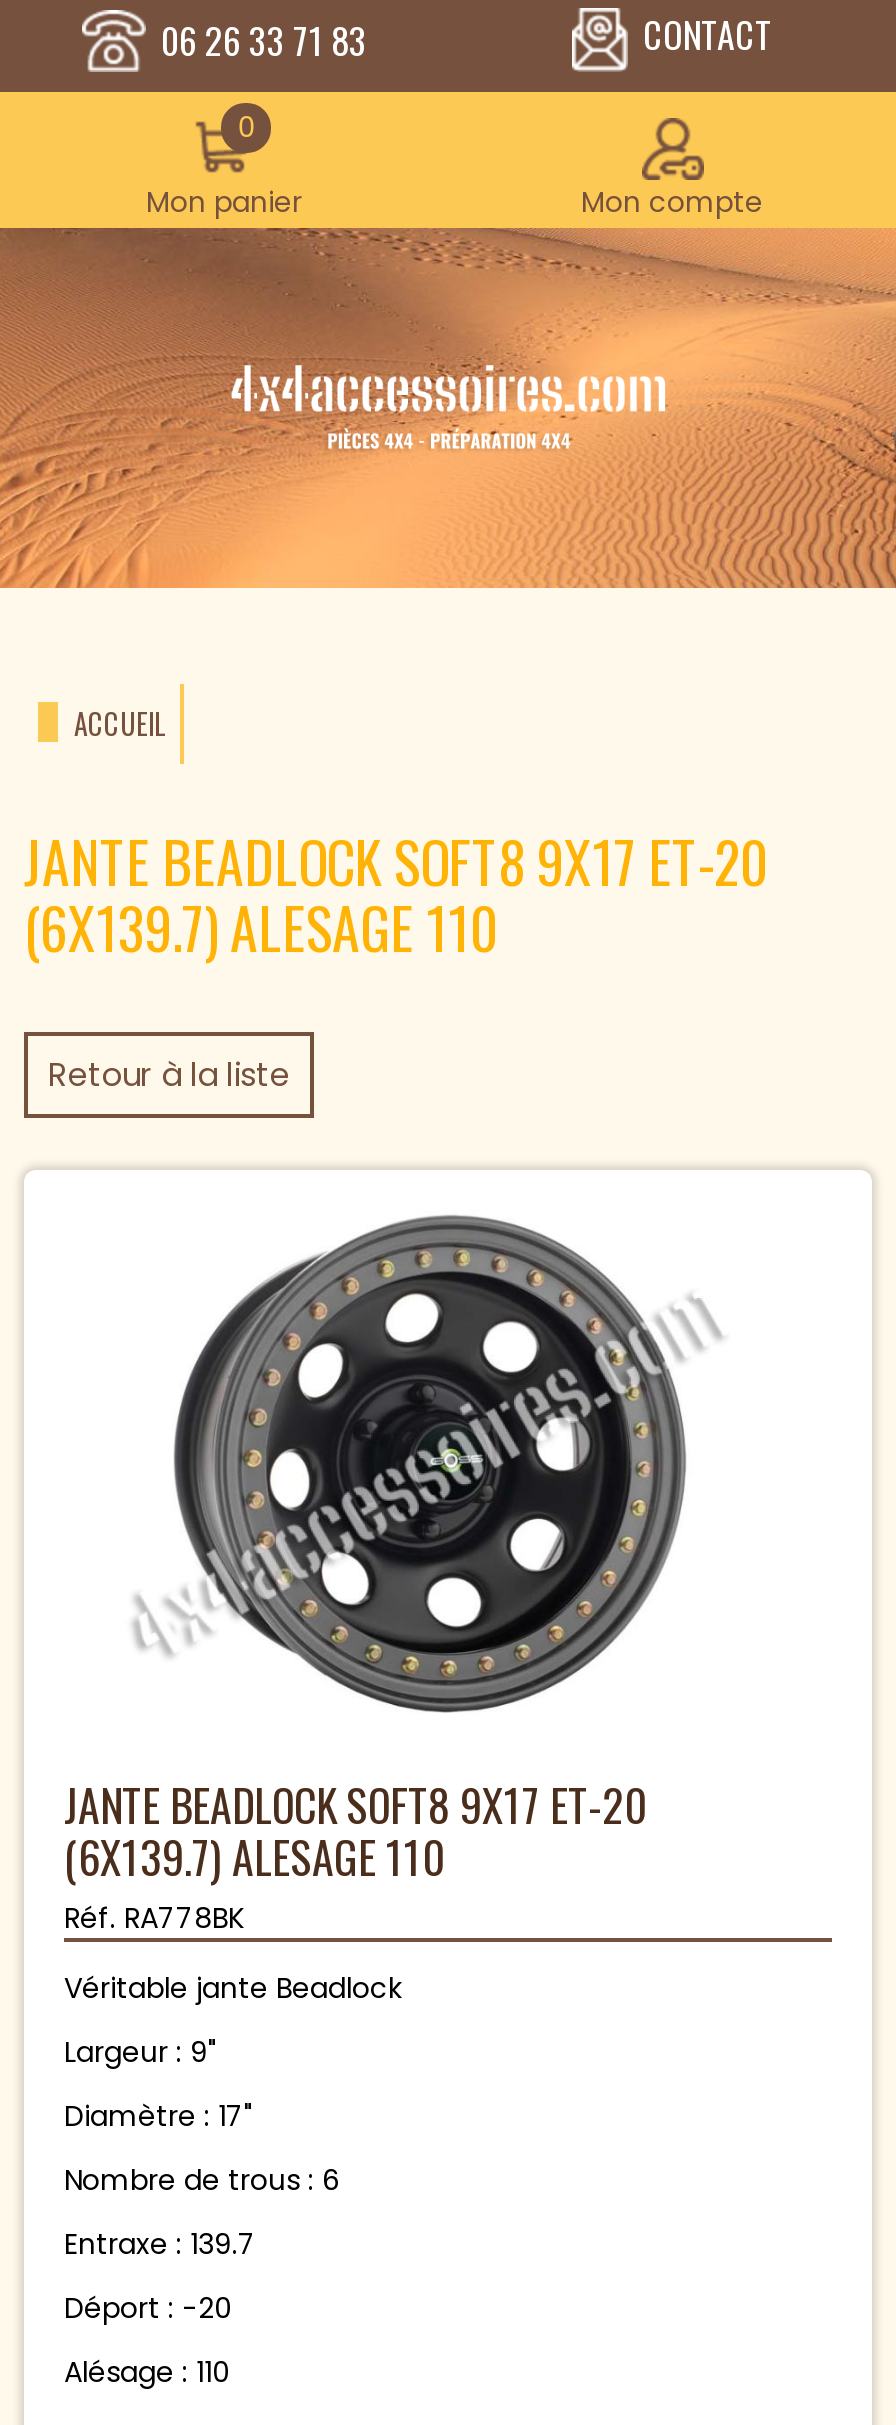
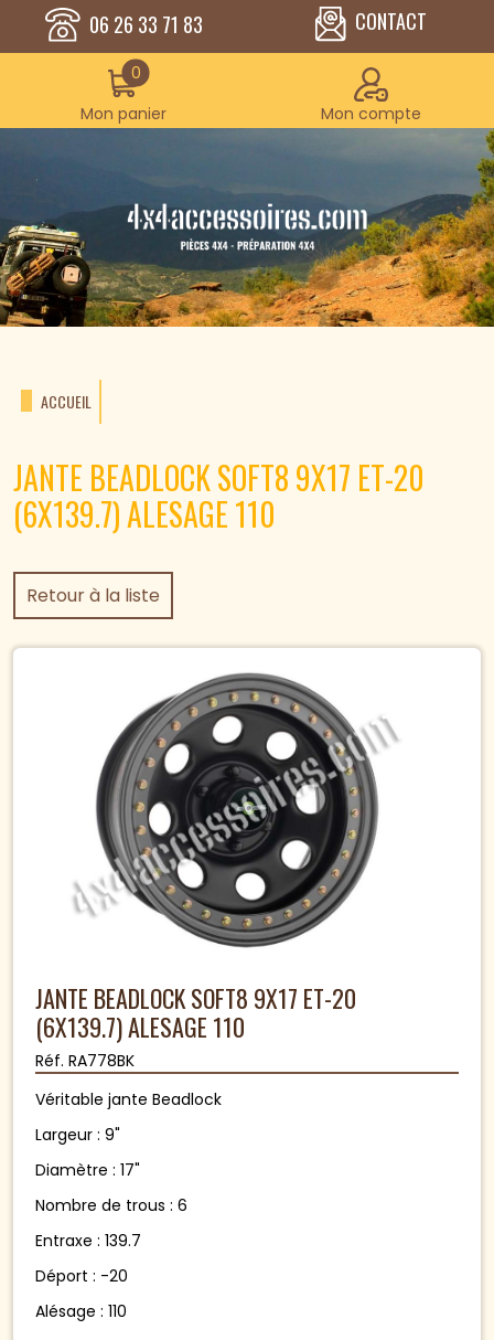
[6,228,890,590] [image] -> [3,128,491,328] [image]

